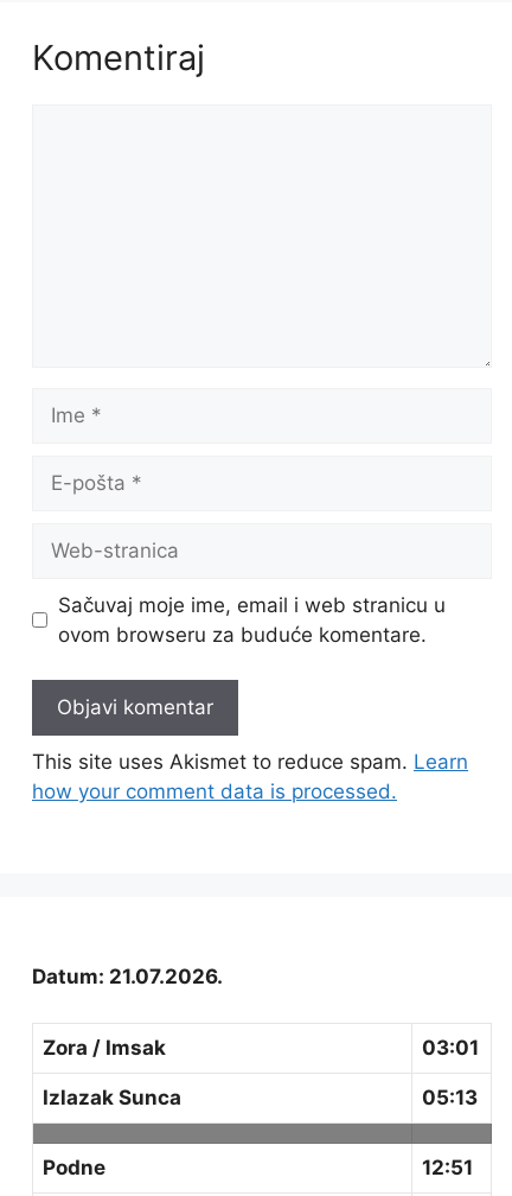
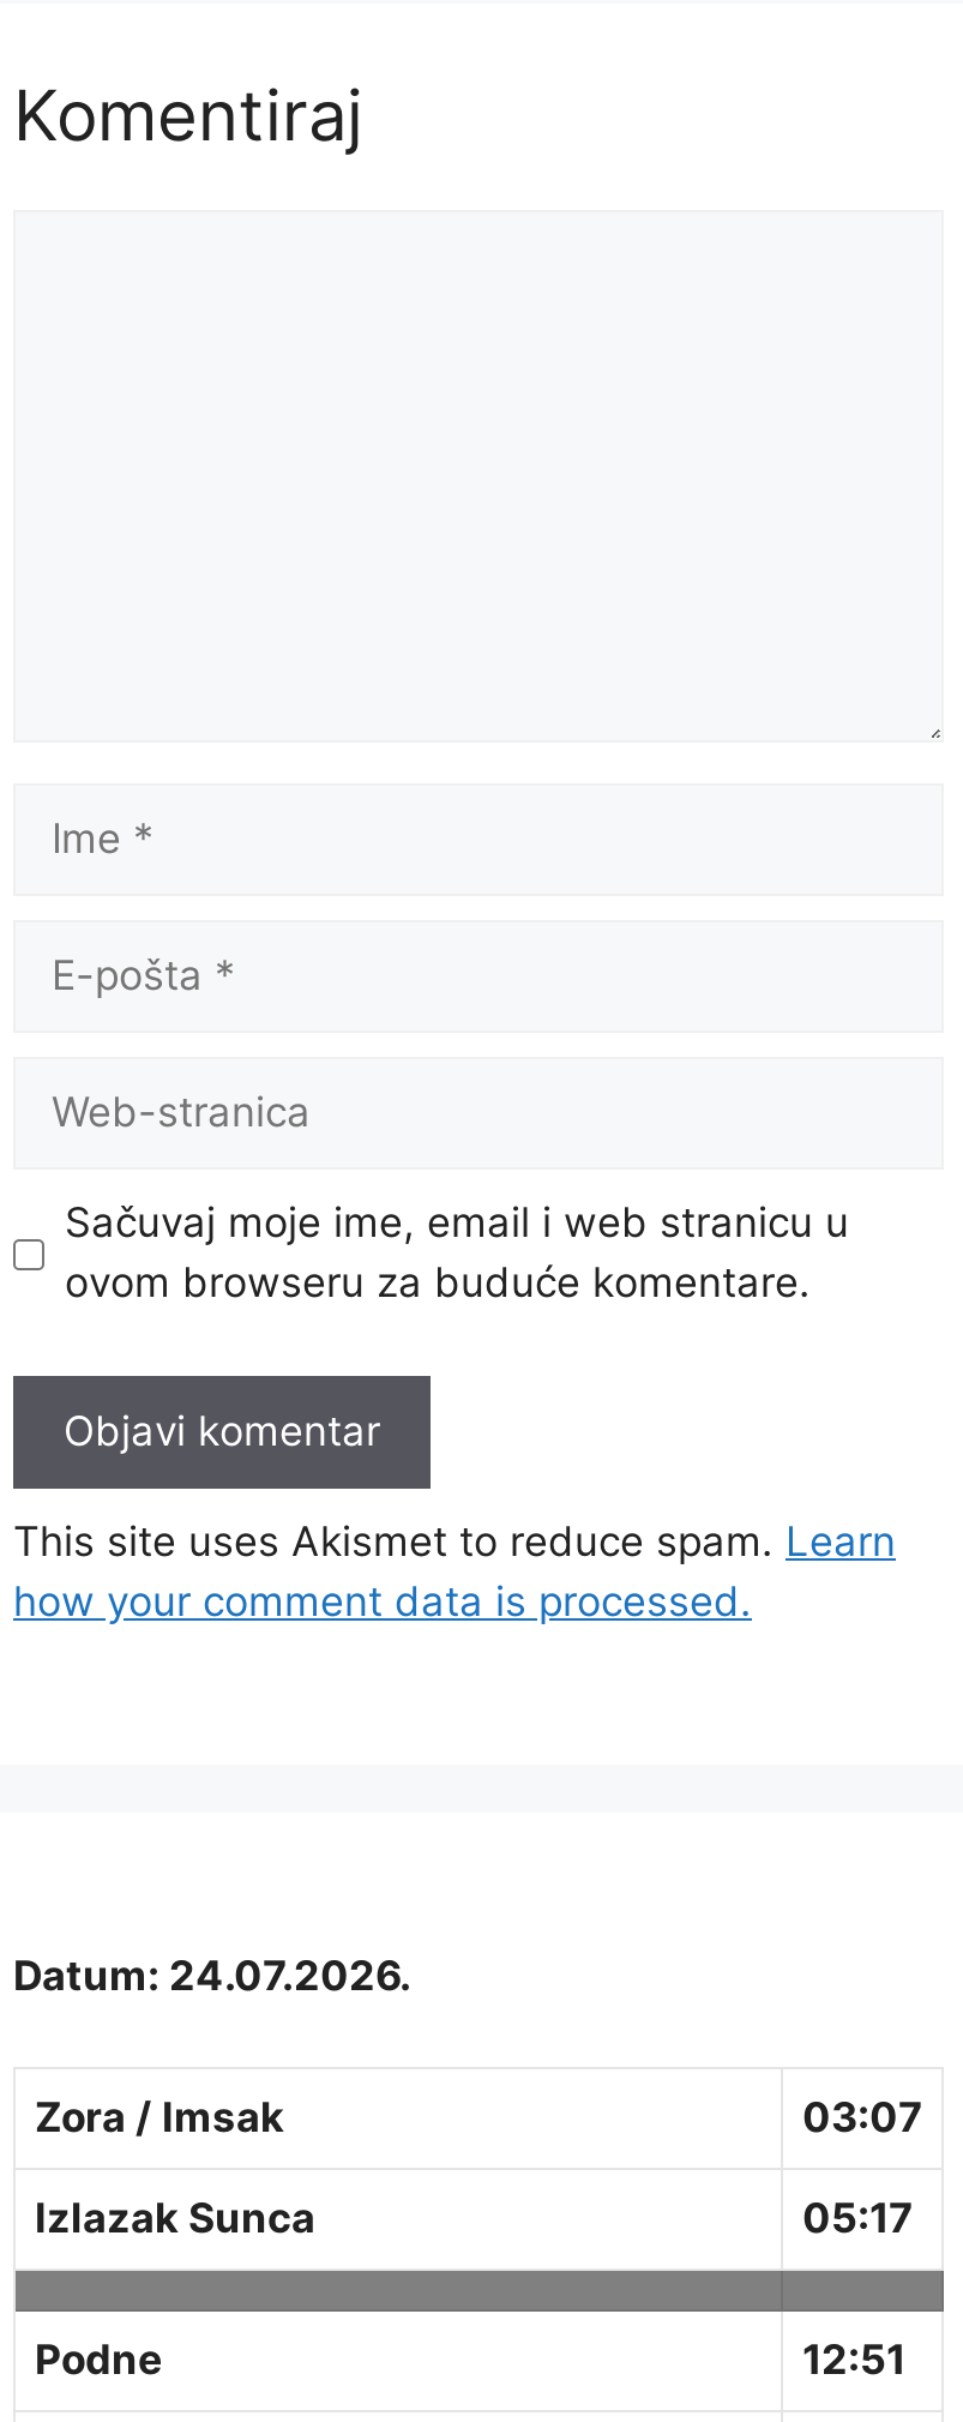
[32,965,223,989] Datum: 21.07.2026. -> [13,1951,411,1999] Datum: 24.07.2026.
[422,1035,479,1059] 03:01 -> [802,2094,922,2142] 03:07
[422,1085,478,1109] 05:13 -> [802,2195,913,2243] 05:17

